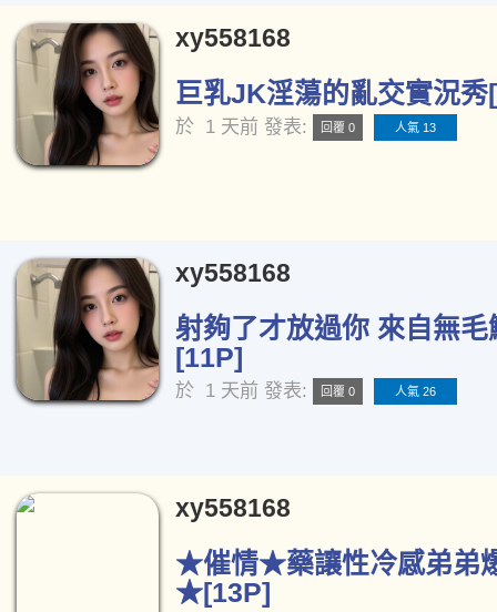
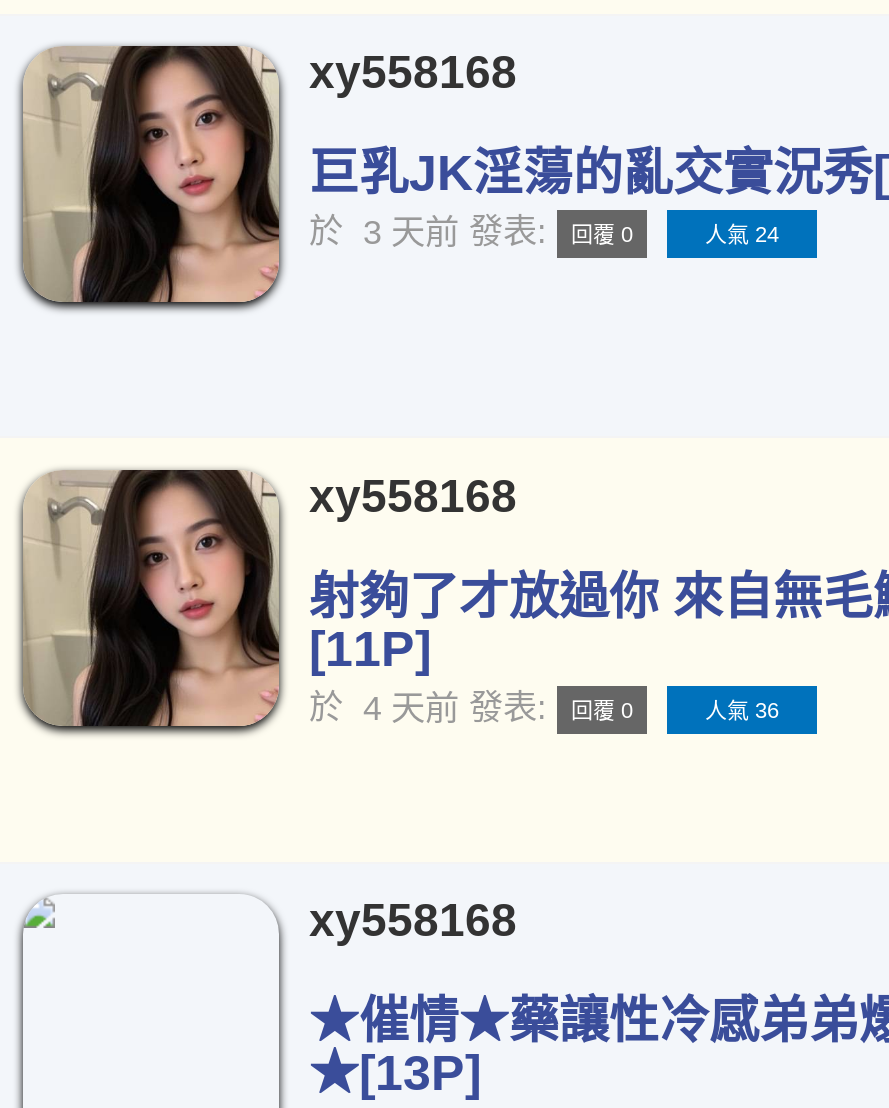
[175,115,355,137] 於1 天前發表: 回覆 0 -> [309,211,633,251] 於3 天前發表: 回覆 0
[395,121,436,134] 人氣 13 -> [705,222,779,246] 人氣 24
[175,379,355,401] 於1 天前發表: 回覆 0 -> [309,687,633,727] 於4 天前發表: 回覆 0
[395,385,436,398] 人氣 26 -> [705,698,779,722] 人氣 36

